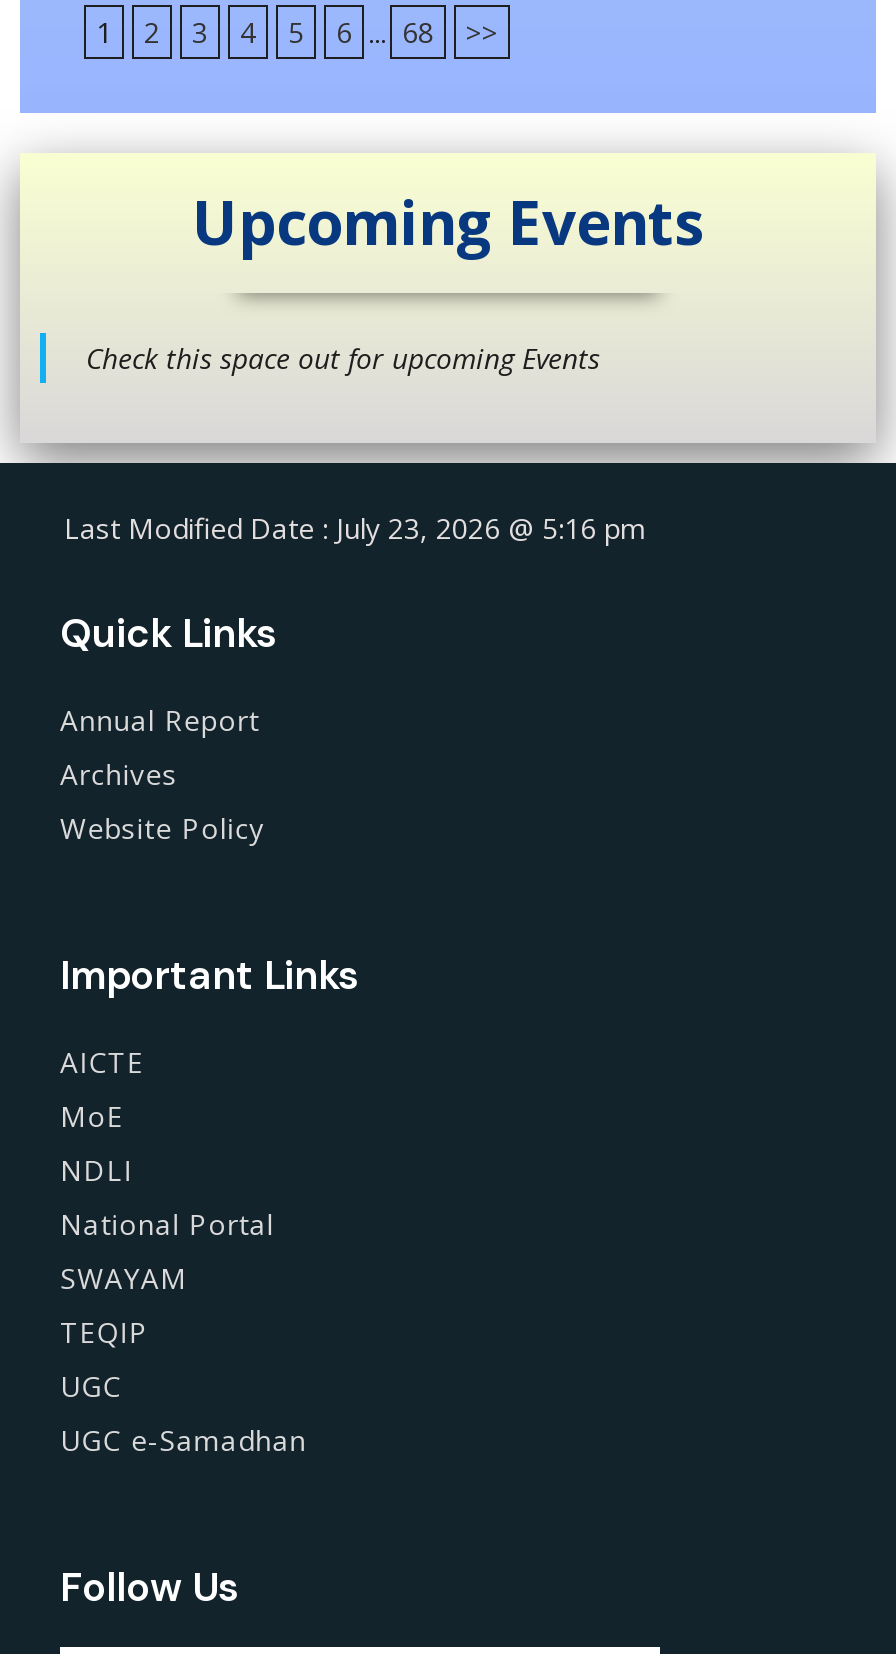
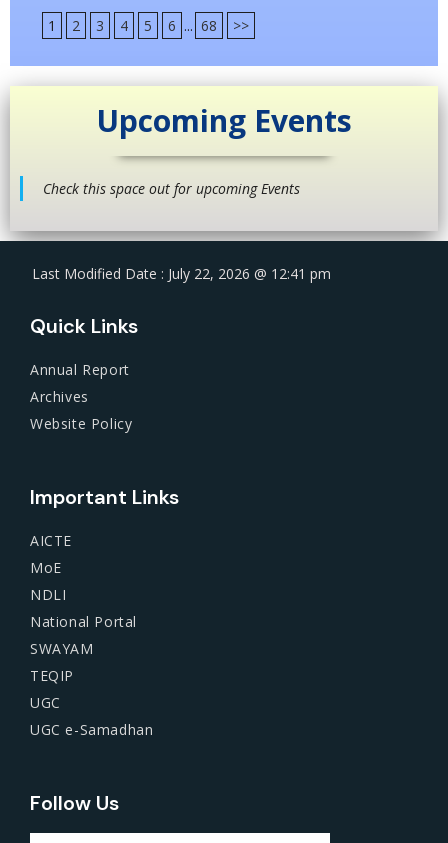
[64,508,646,546] Last Modified Date : July 23, 2026 @ 5:16 pm -> [32,264,331,283] Last Modified Date : July 22, 2026 @ 12:41 pm

